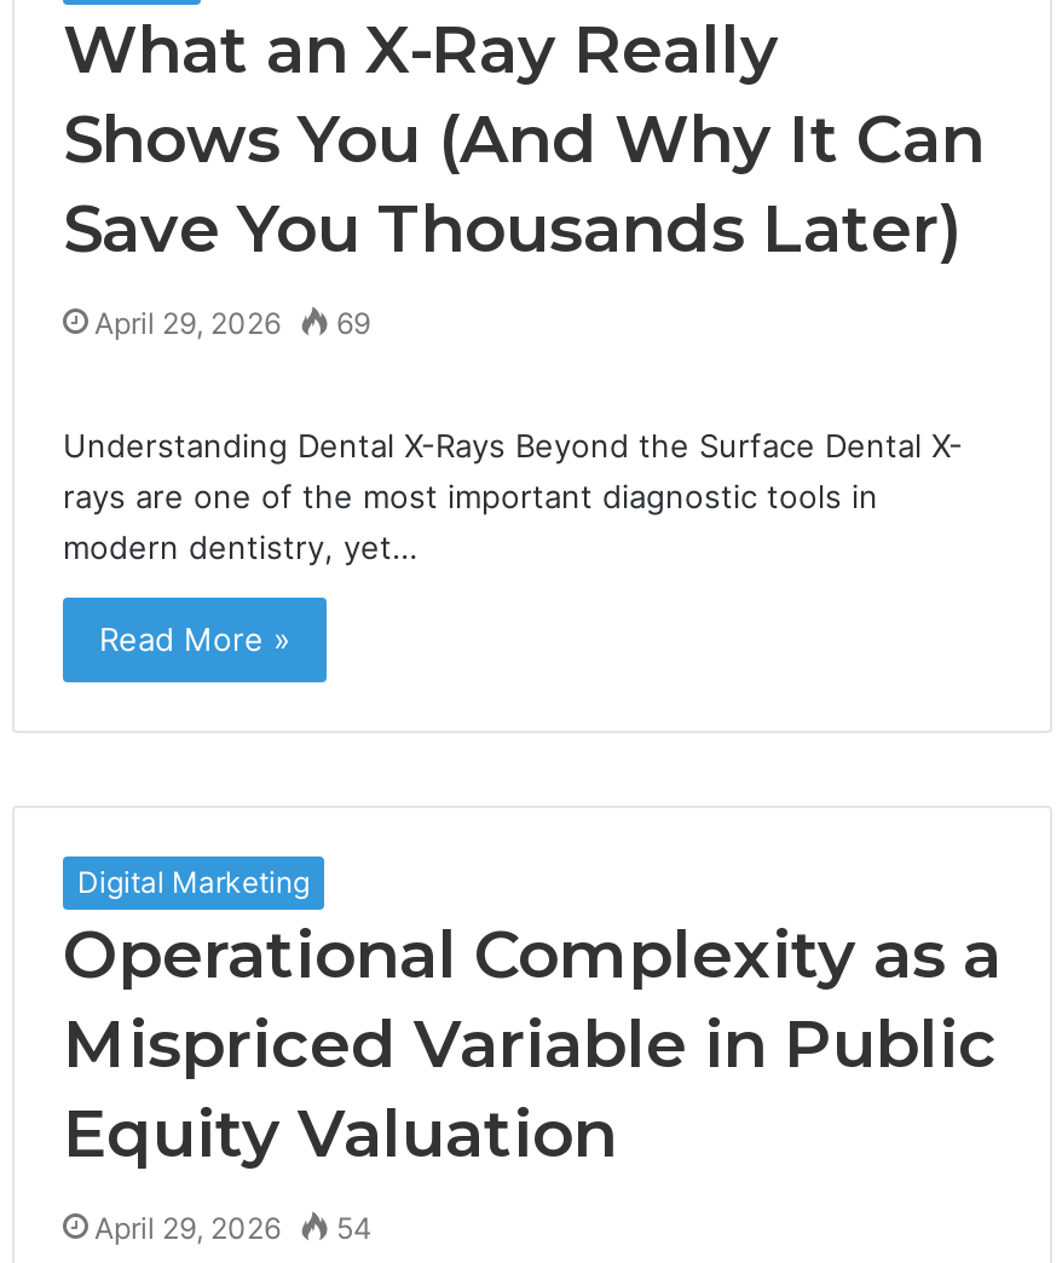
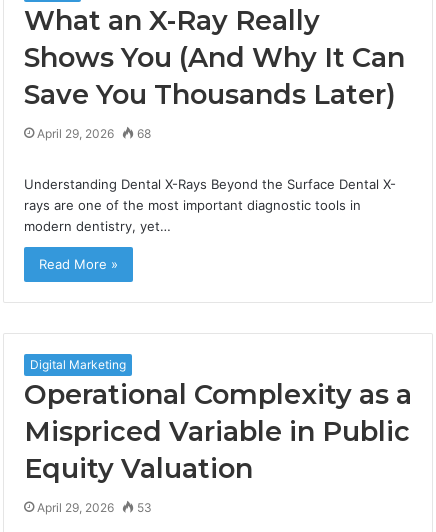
[94,304,370,340] April 29, 2026 69 -> [37,126,151,141] April 29, 2026 68
[94,1209,373,1245] April 29, 2026 54 -> [37,500,152,515] April 29, 2026 53

